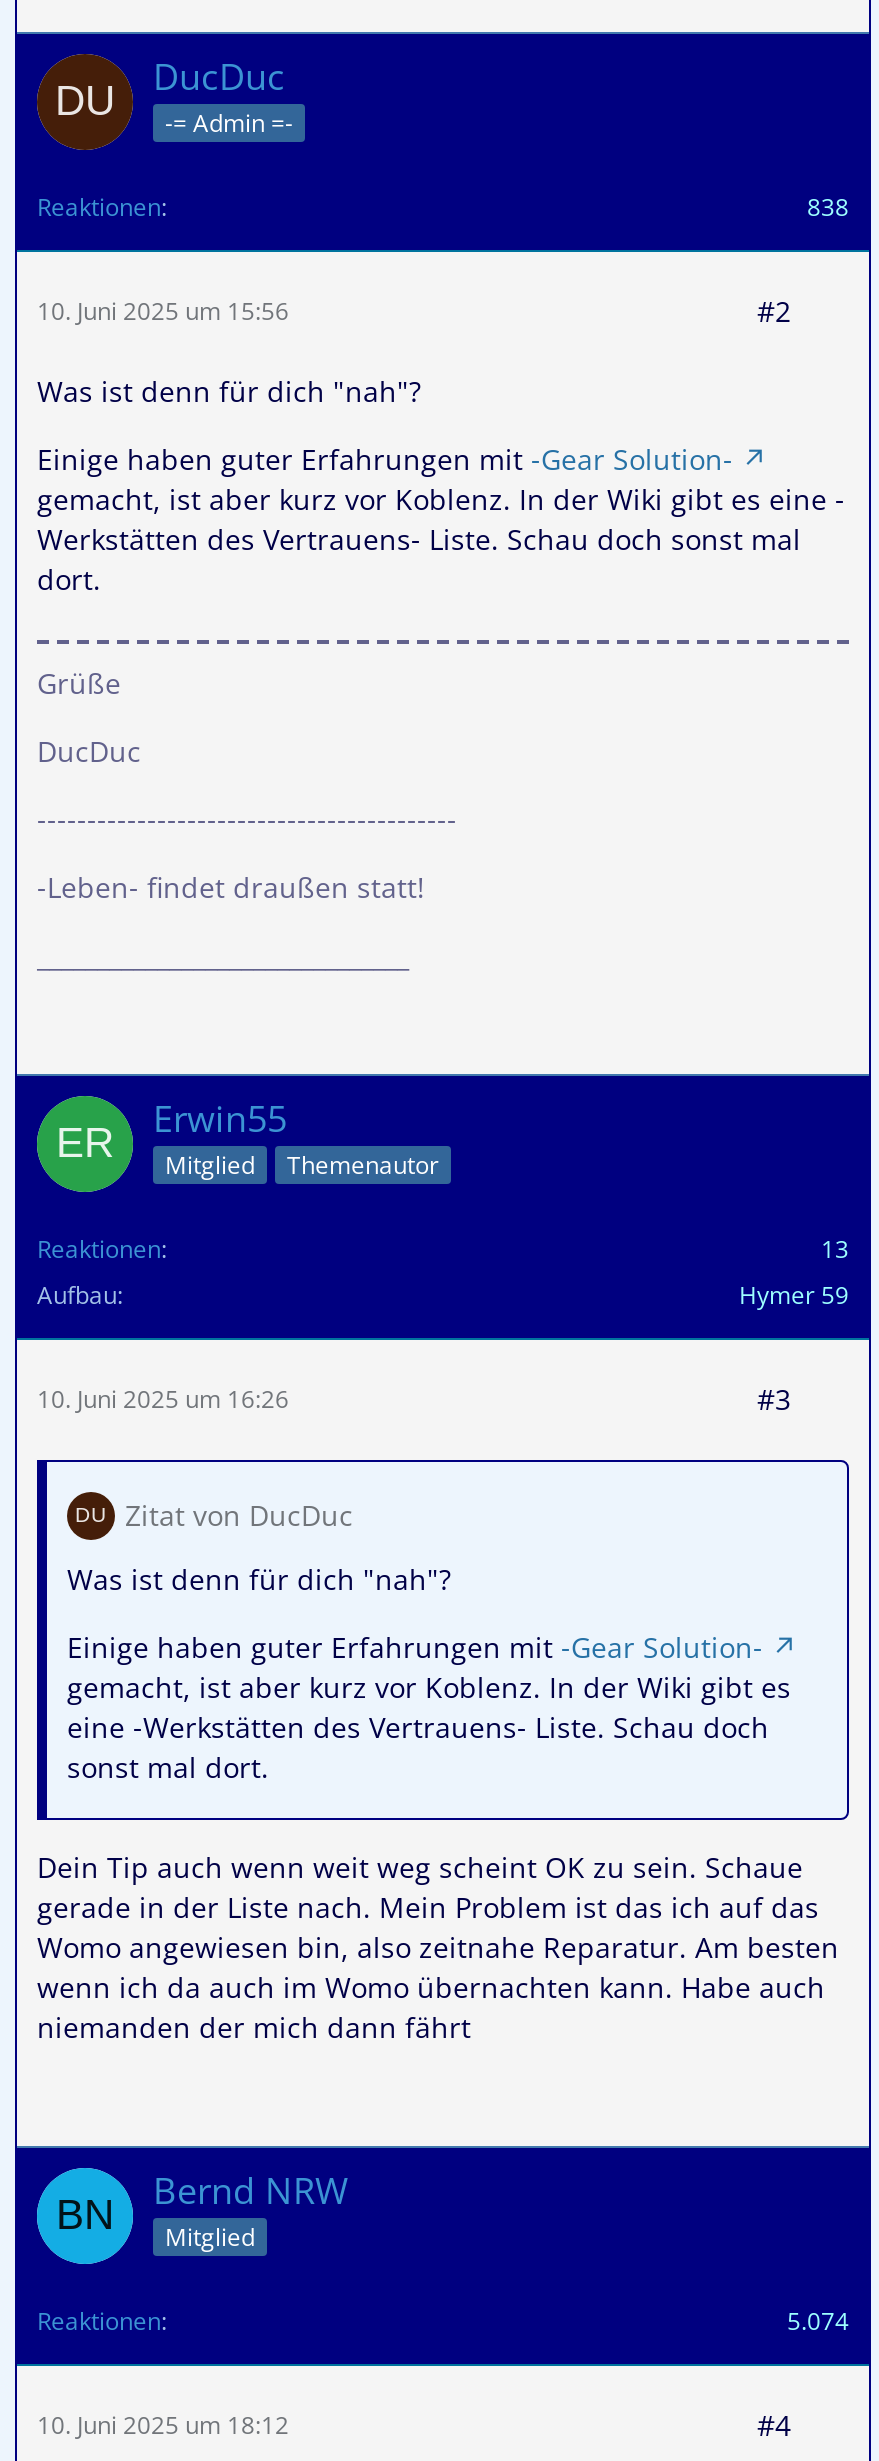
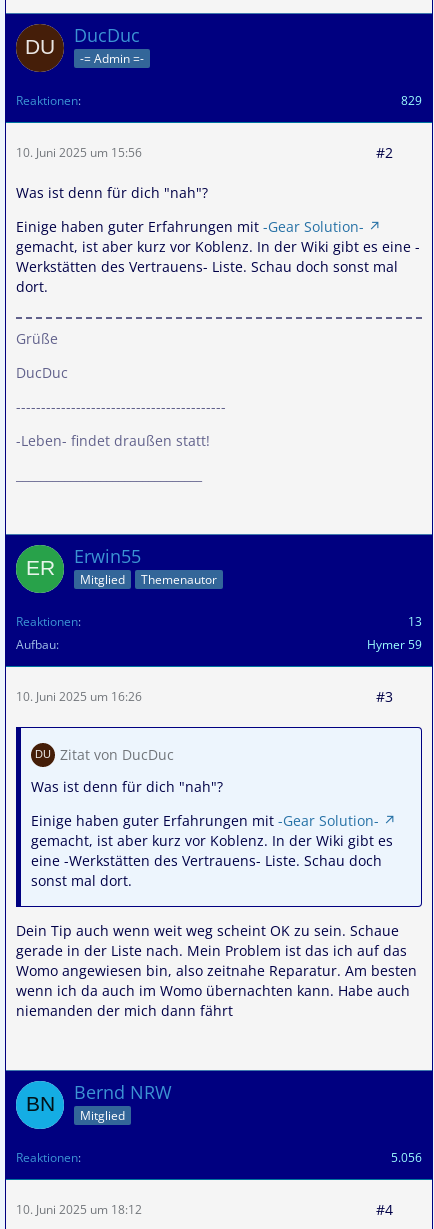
[807,190,849,224] 838 -> [401,92,422,109] 829
[787,2304,849,2338] 5.074 -> [391,1149,422,1166] 5.056

